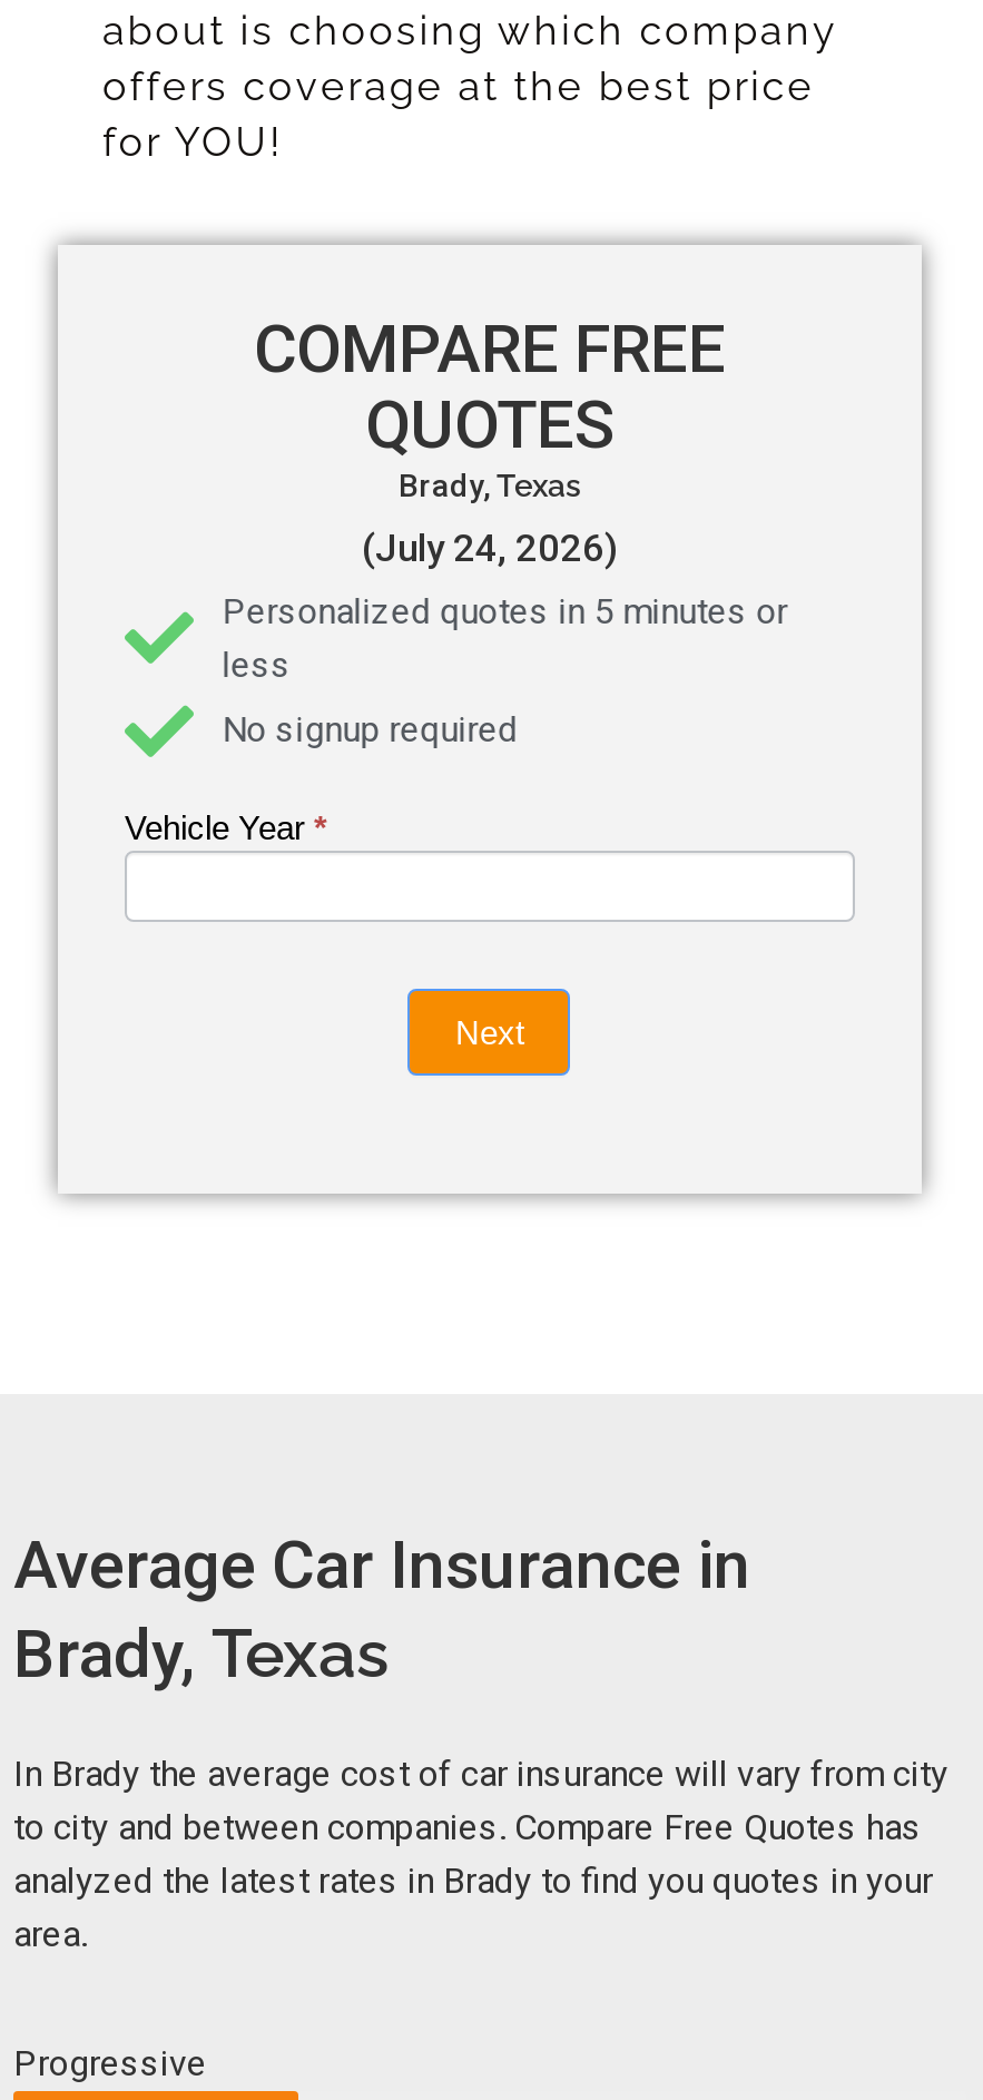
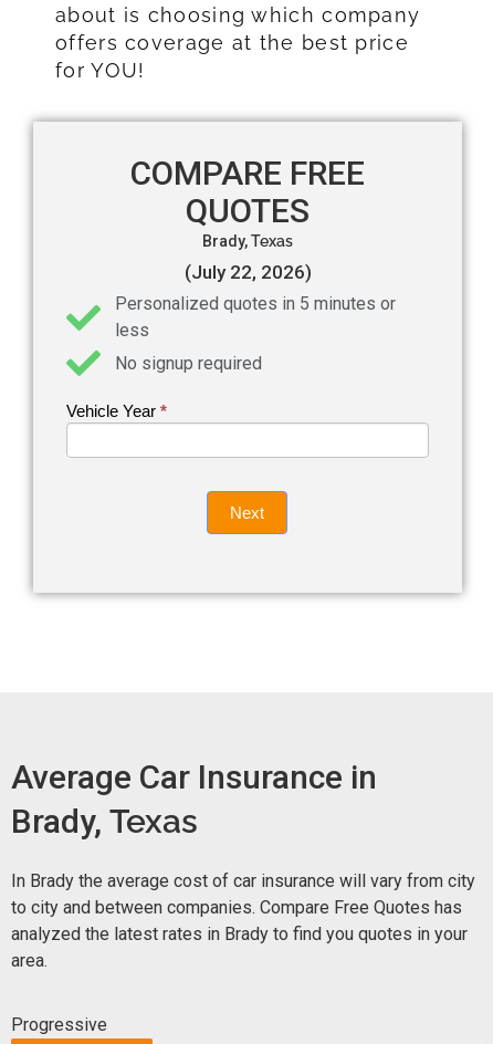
[362,526,618,570] (July 24, 2026) -> [184,261,311,283] (July 22, 2026)

